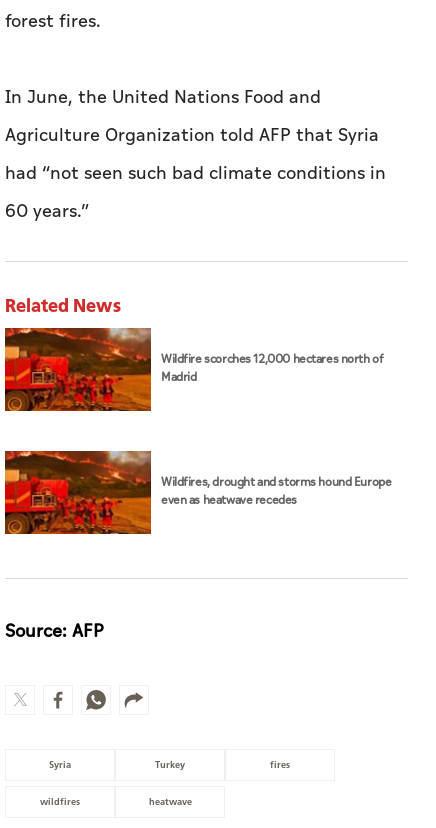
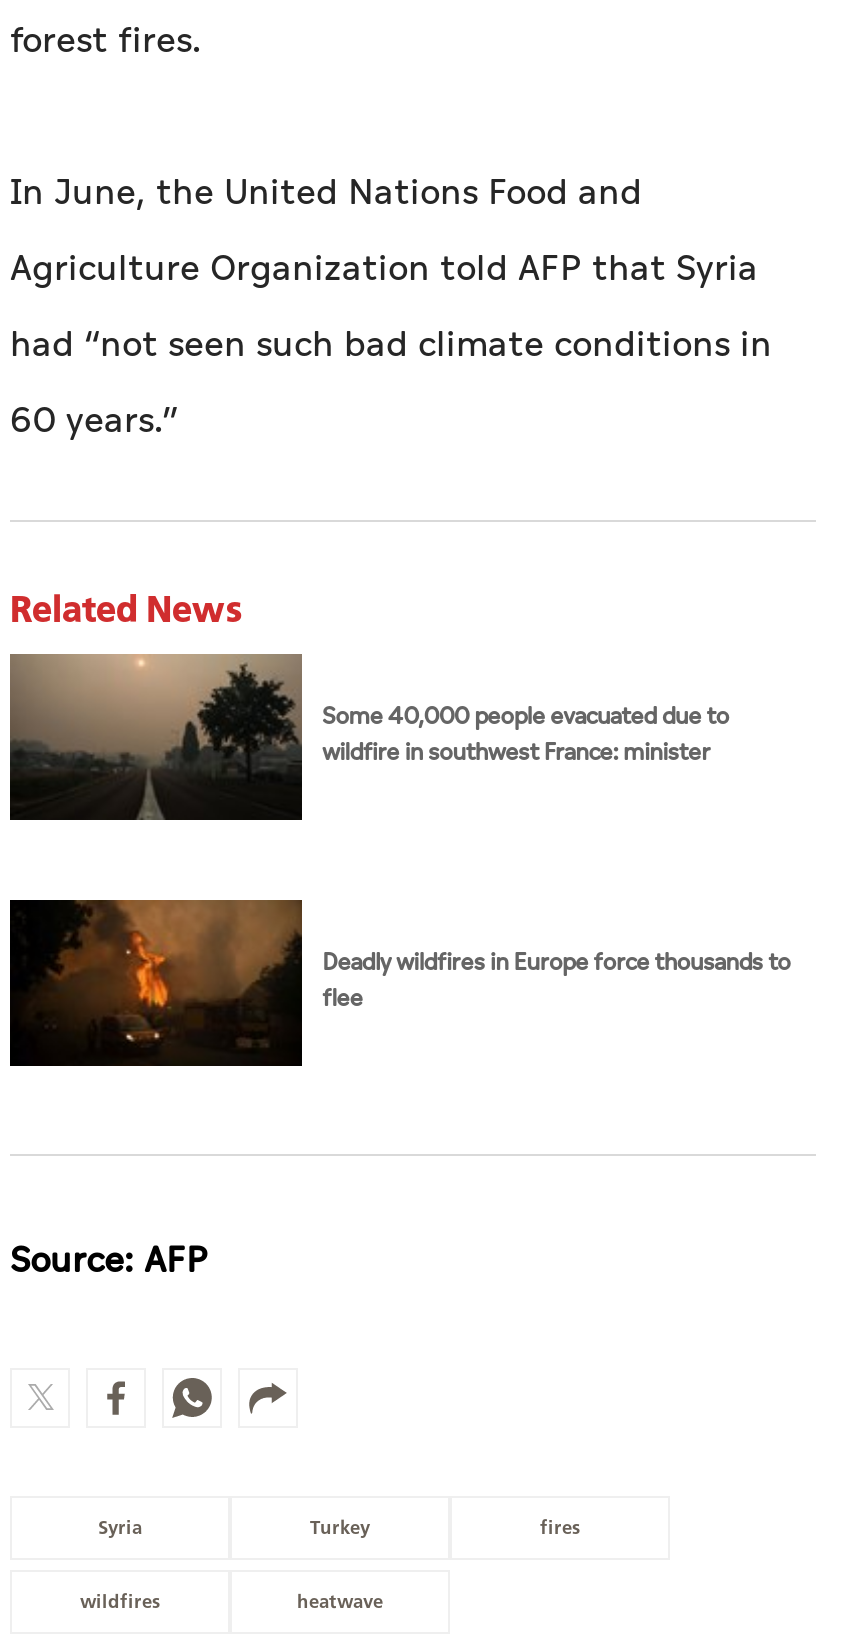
[4,327,383,412] [image] | Wildfire scorches 12,000 hectares north of | Madrid -> [8,654,729,822] [image] | Some 40,000 people evacuated due to | wildfire in southwest France: minister
[4,450,391,535] [image] | Wildfires, drought and storms hound Europe | even as heatwave recedes -> [8,898,790,1068] [image] | Deadly wildfires in Europe force thousands to | flee

